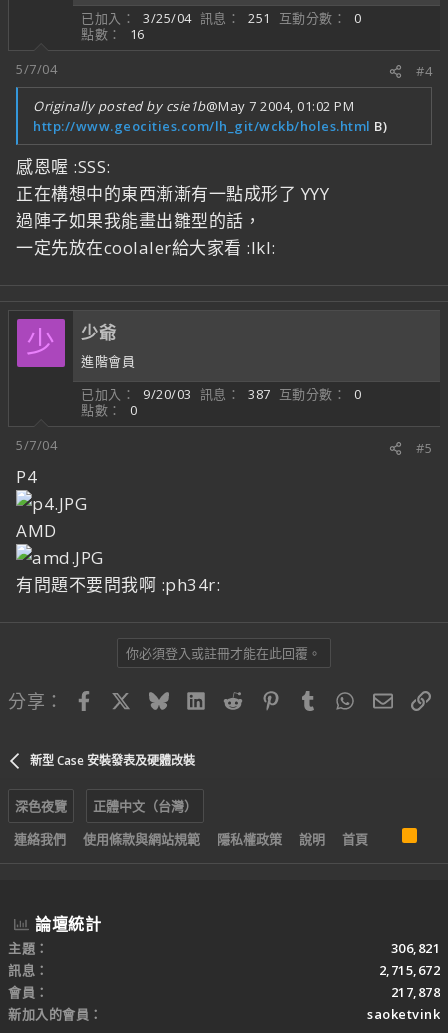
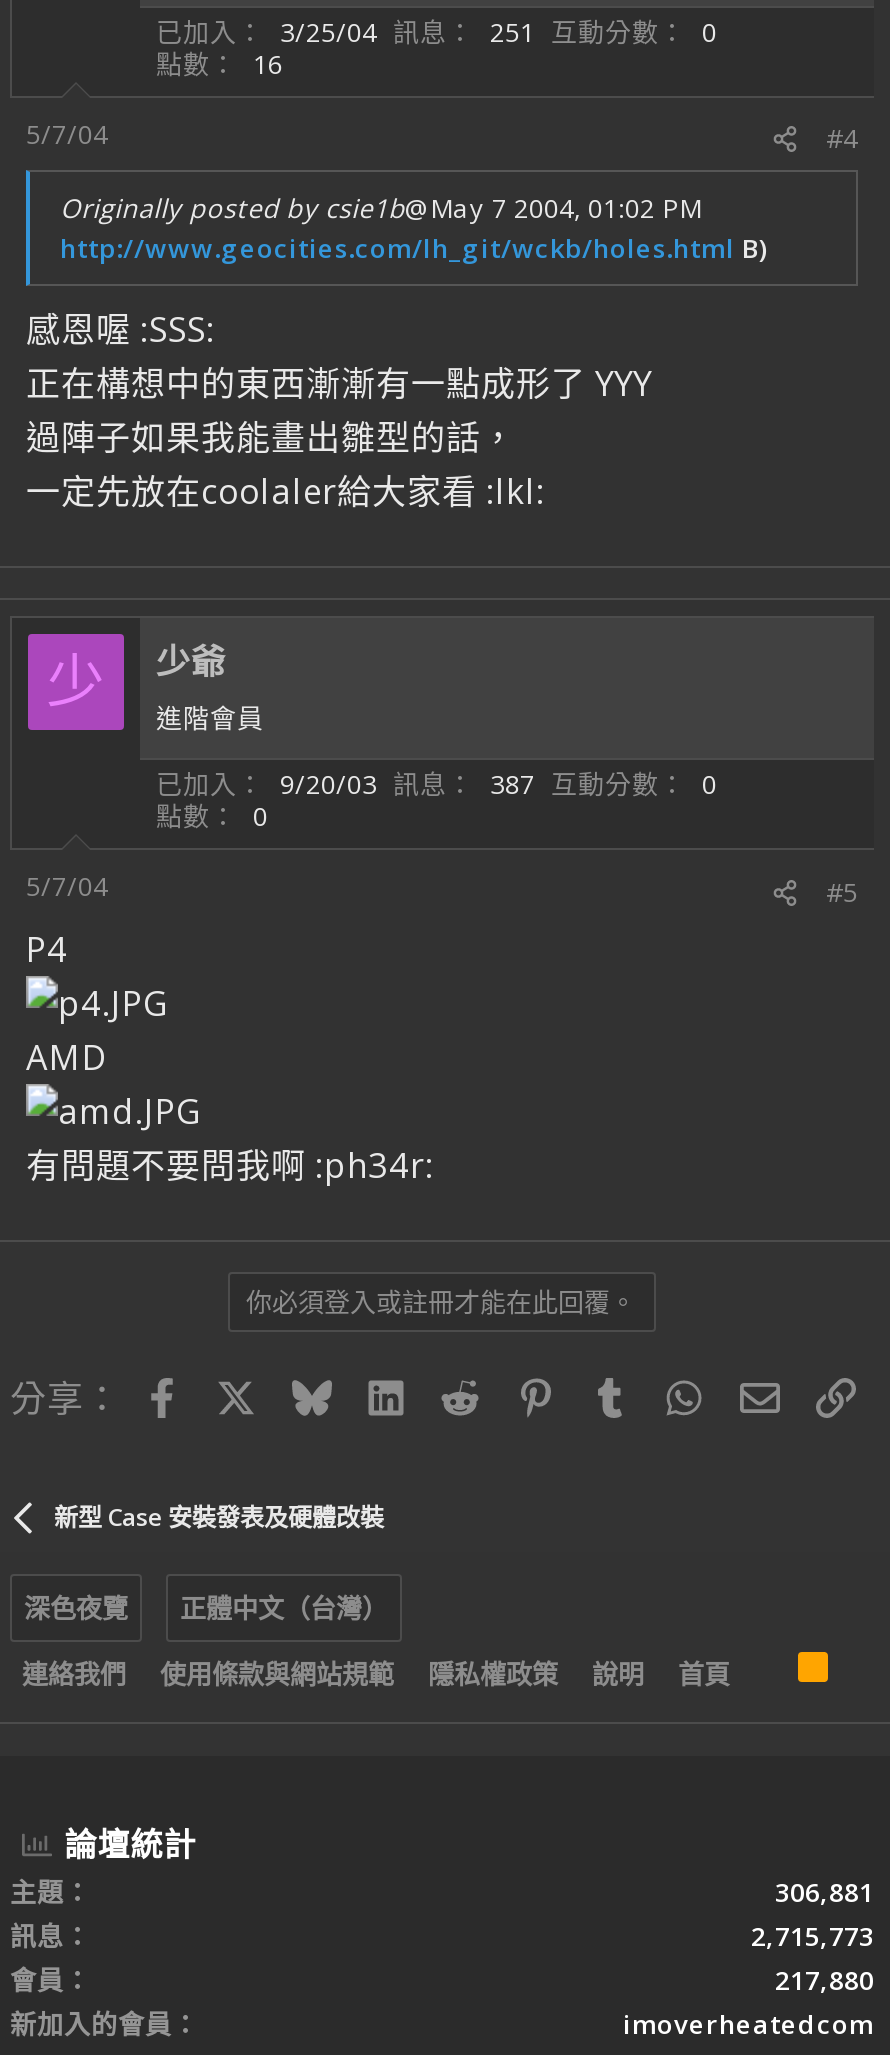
[390,939,440,957] 306,821 -> [775,1874,874,1910] 306,881
[378,961,440,979] 2,715,672 -> [751,1918,874,1954] 2,715,773
[390,983,440,1001] 217,878 -> [775,1962,874,1998] 217,880
[367,1005,440,1023] saoketvink -> [623,2006,874,2042] imoverheatedcom

